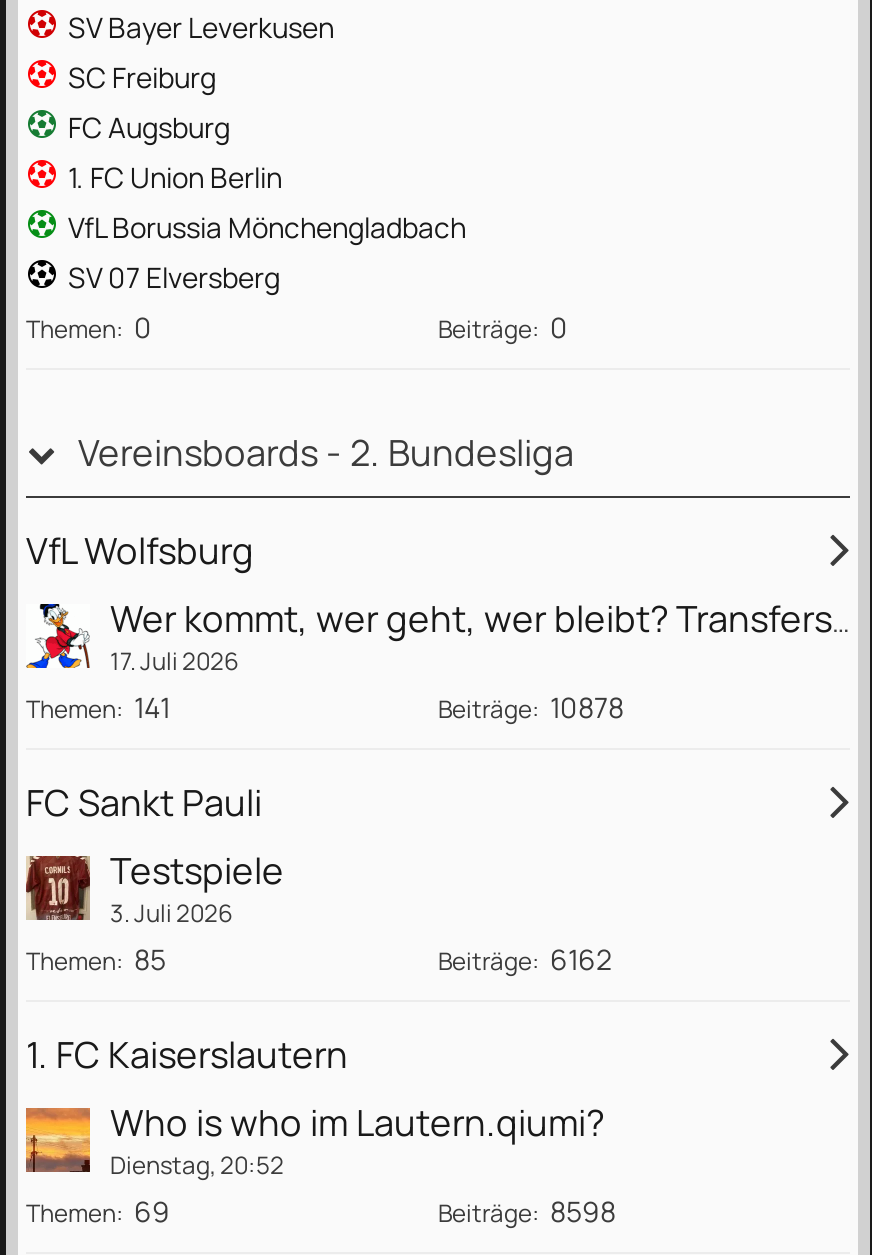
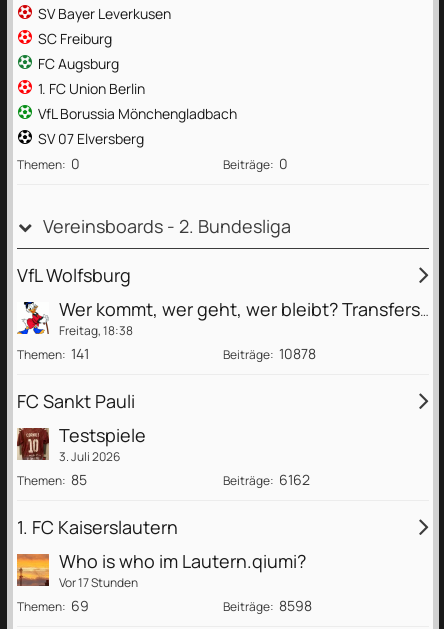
[110,644,238,678] 17. Juli 2026 -> [59,322,133,339] Freitag, 18:38
[110,1148,284,1182] Dienstag, 20:52 -> [59,574,138,591] Vor 17 Stunden

